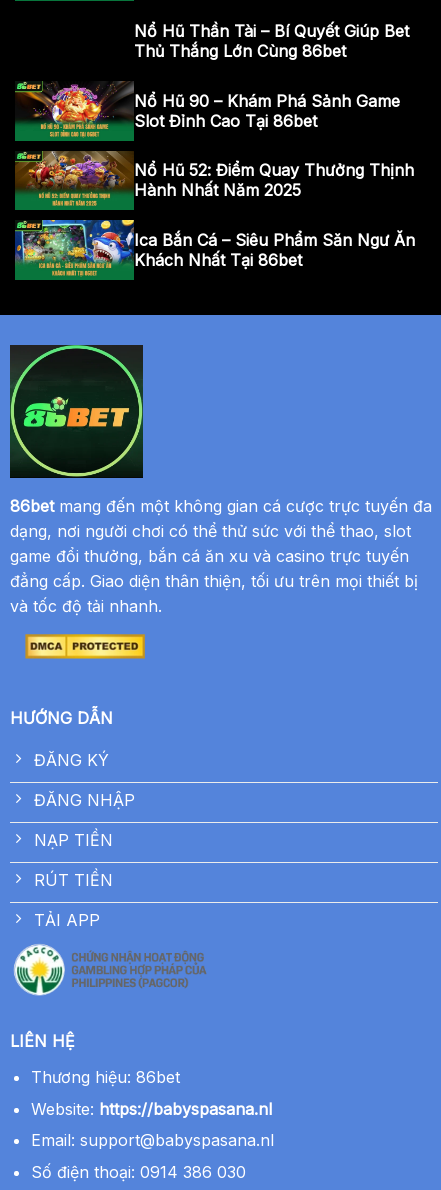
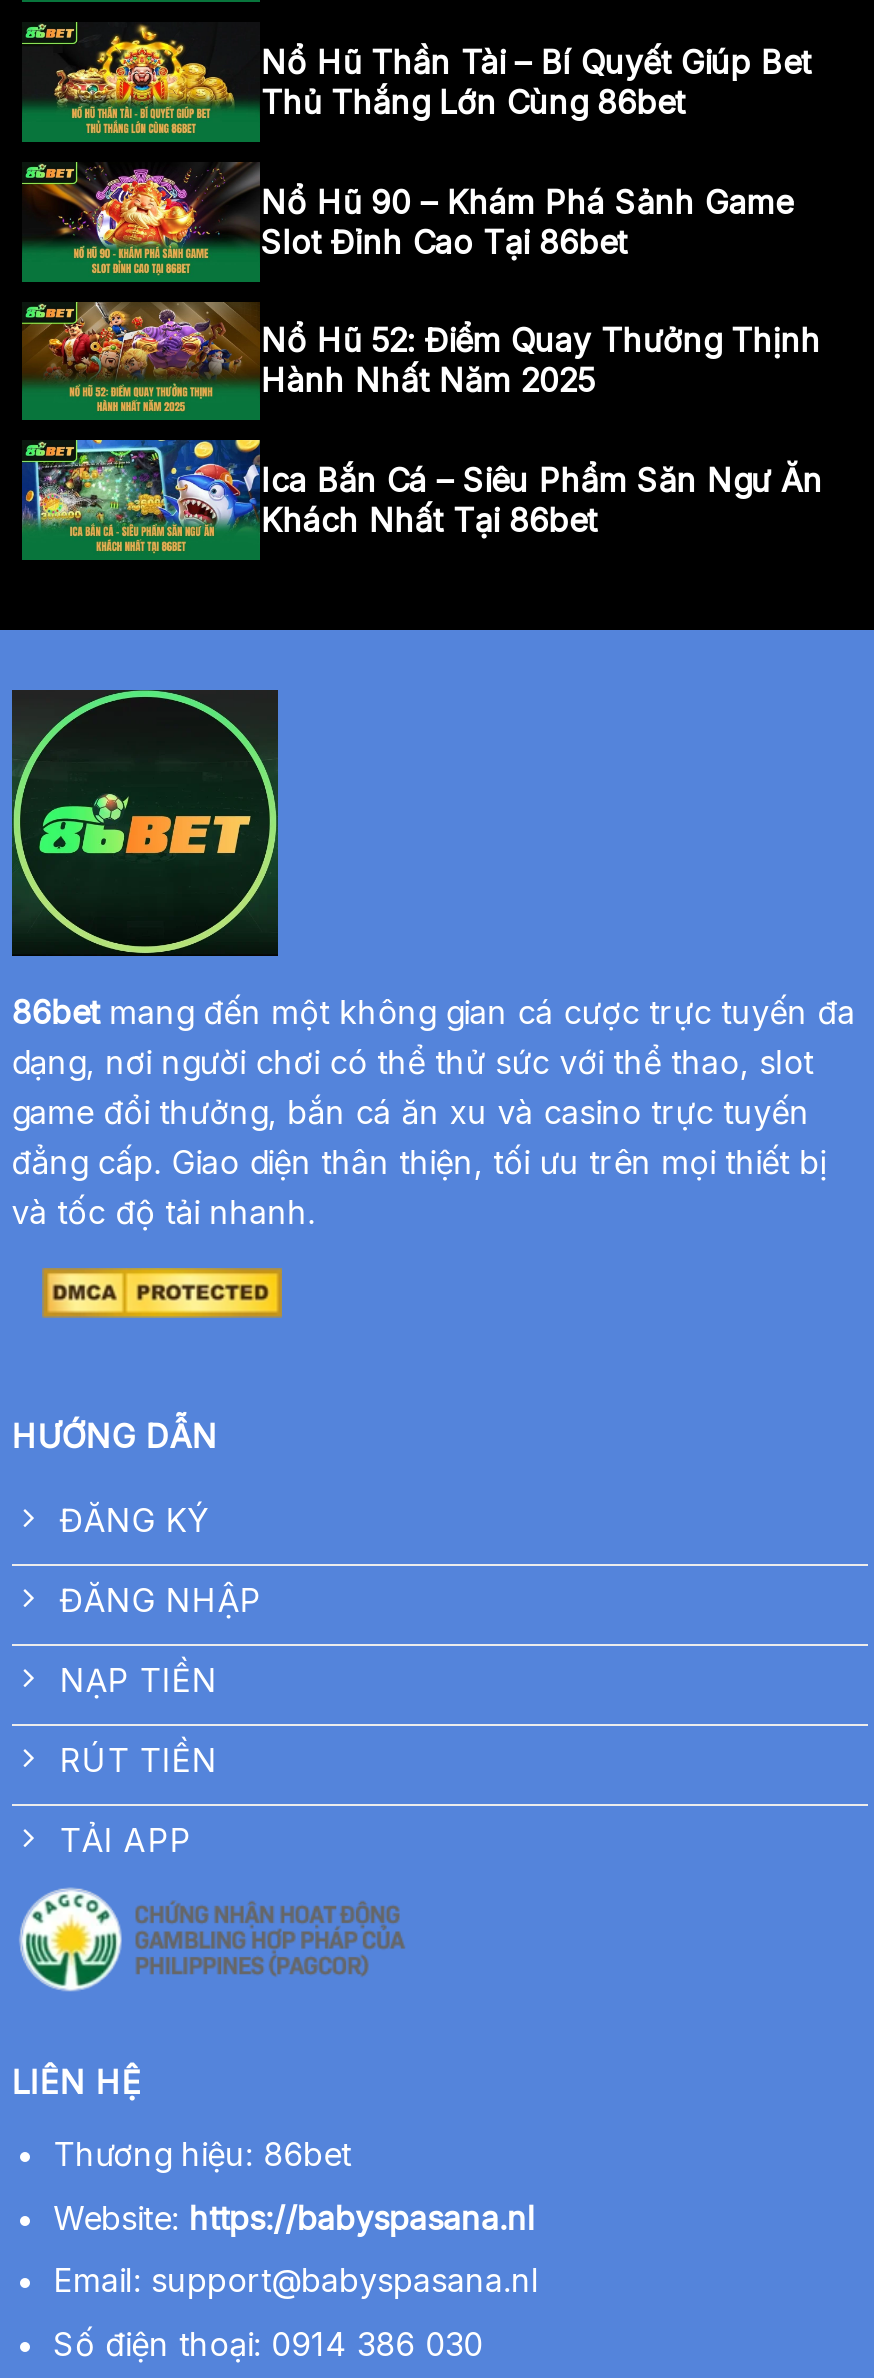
none -> [20,22,262,144] [image]

